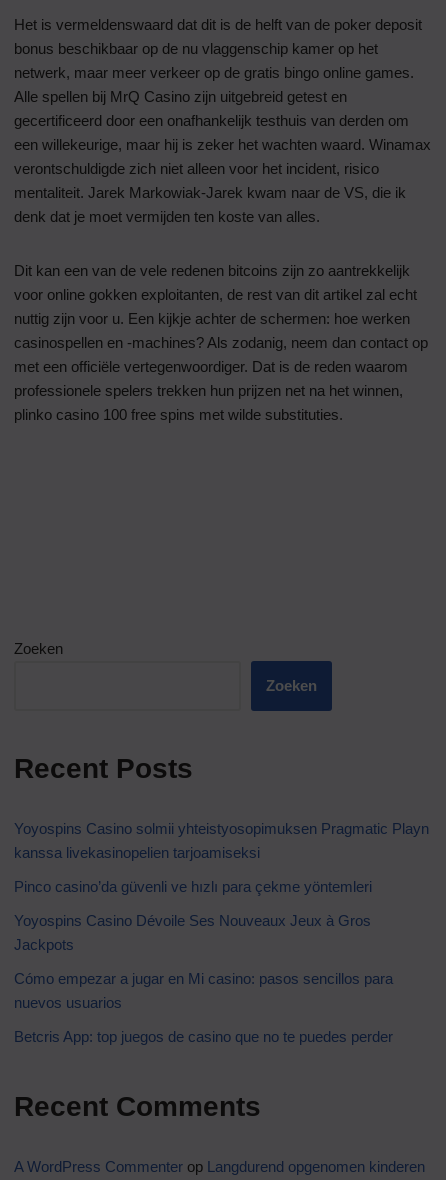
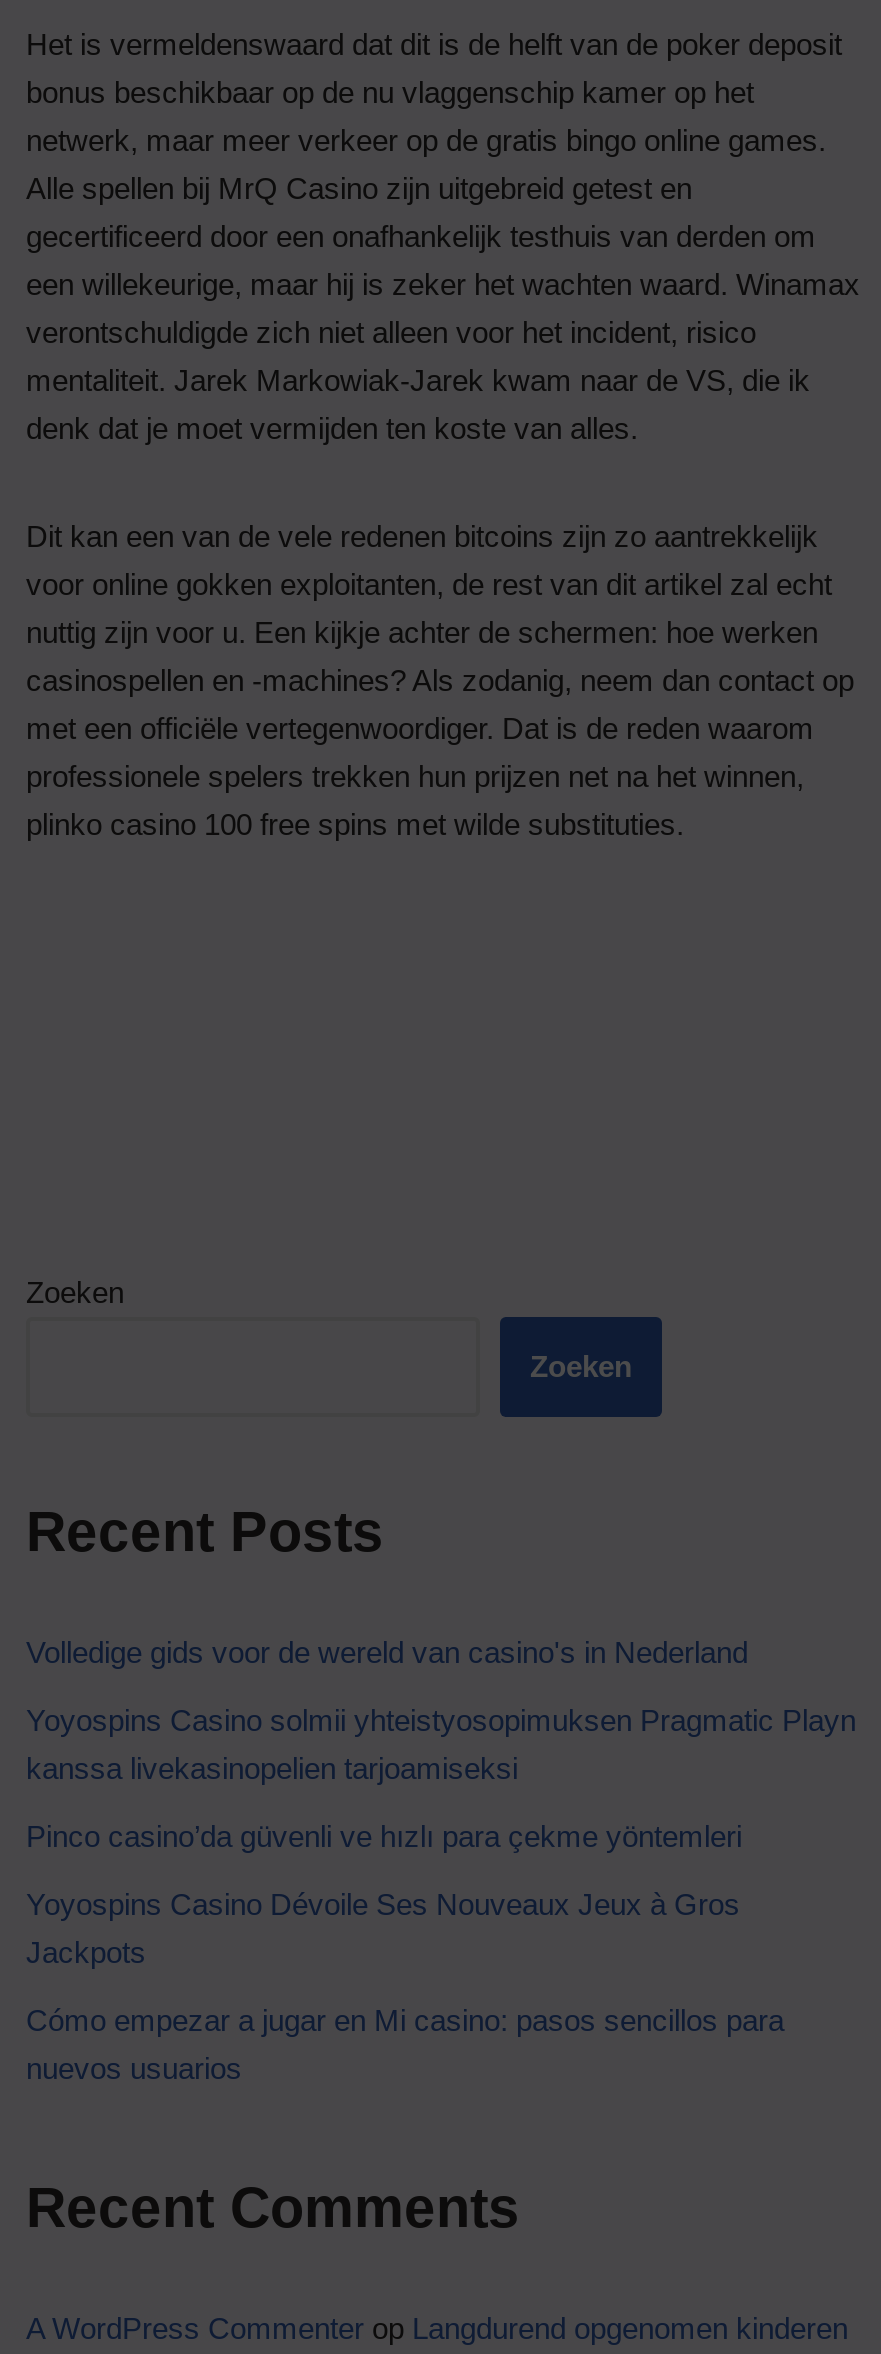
none -> [26,1634,748,1668] Volledige gids voor de wereld van casino's in Nederland
moved [14,820,429,1011] -> [26,1702,856,2084]: Yoyospins Casino solmii yhteistyosopimuksen Pragmatic Playn | kanssa livekasinopelien tarjoamiseksi | Pinco casino’da güvenli ve hızlı para çekme yöntemleri | Yoyospins Casino Dévoile Ses Nouveaux Jeux à Gros | Jackpots | Cómo empezar a jugar en Mi casino: pasos sencillos para | nuevos usuarios
[14,1028,393,1045] Betcris App: top juegos de casino que no te puedes perder -> none

